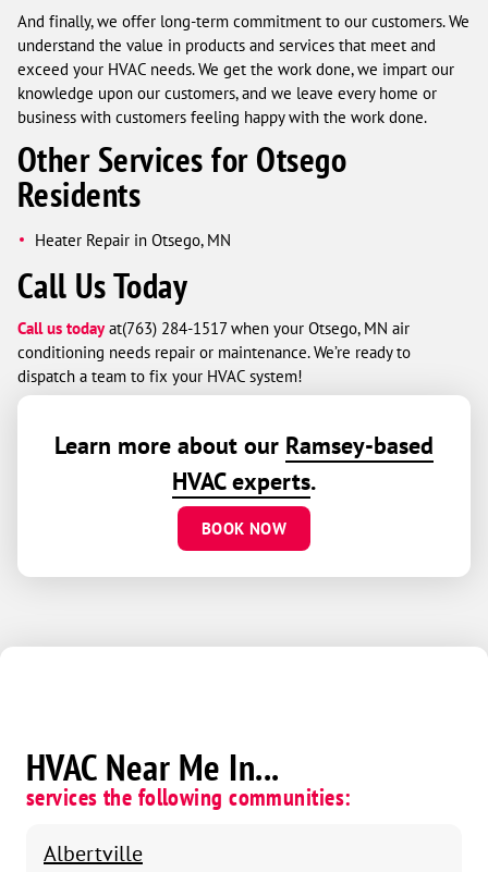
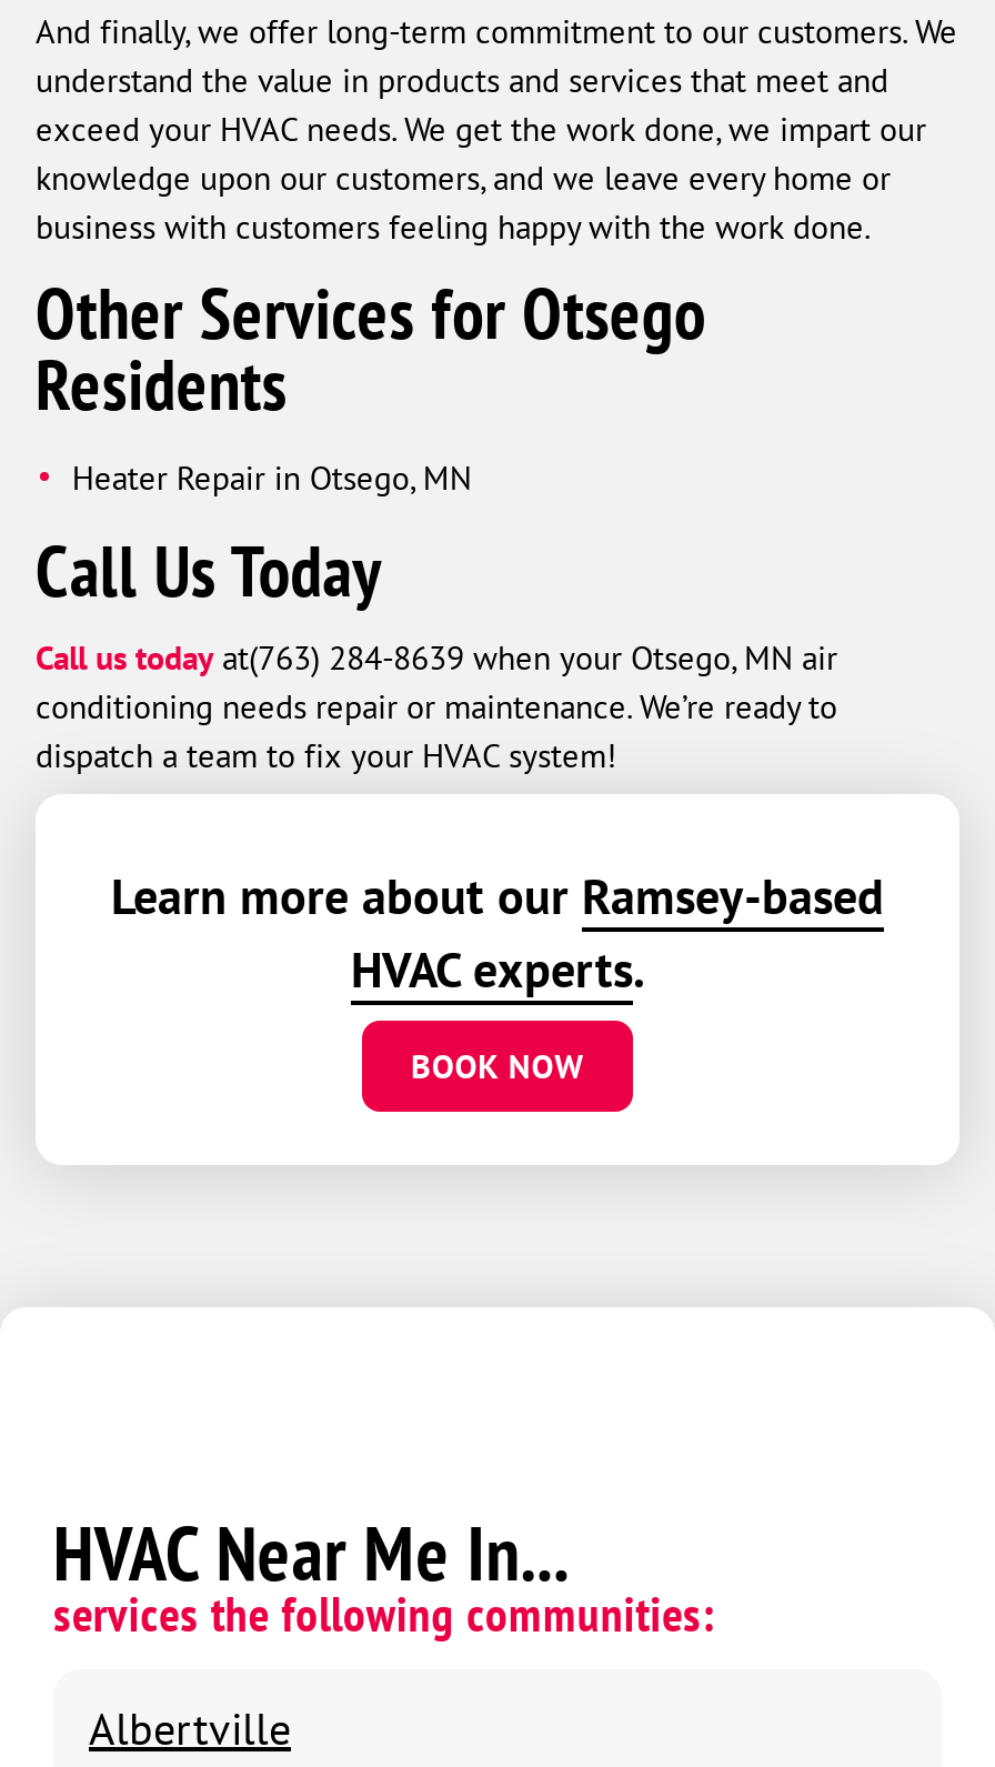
[17,318,410,339] Call us today at(763) 284-1517 when your Otsego, MN air -> [36,636,837,679] Call us today at(763) 284-8639 when your Otsego, MN air

